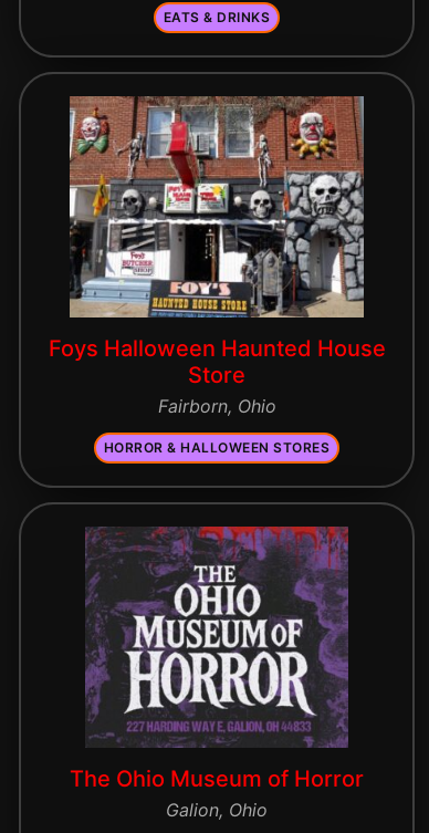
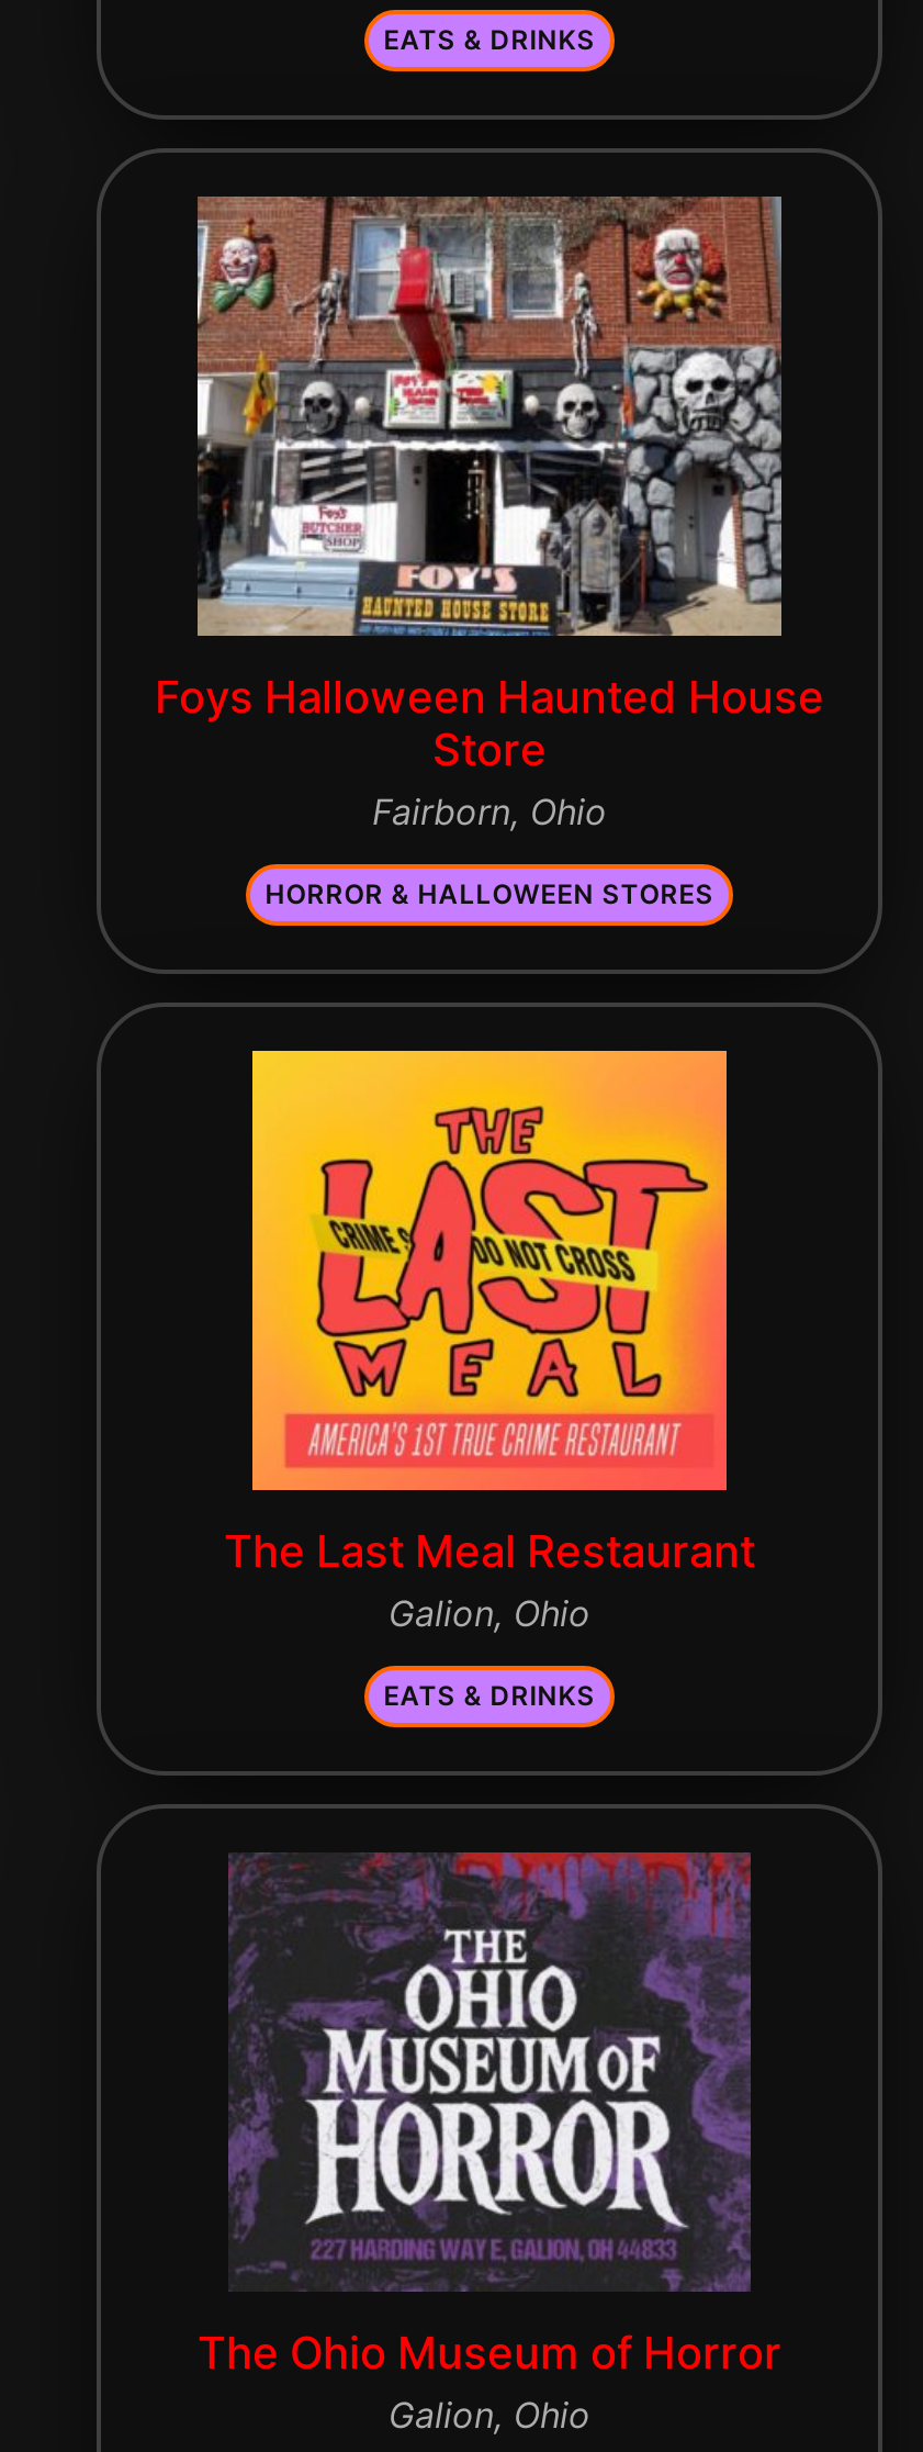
none -> [224,1049,755,1712] [image] | The Last Meal Restaurant | Galion, Ohio | EATS & DRINKS

